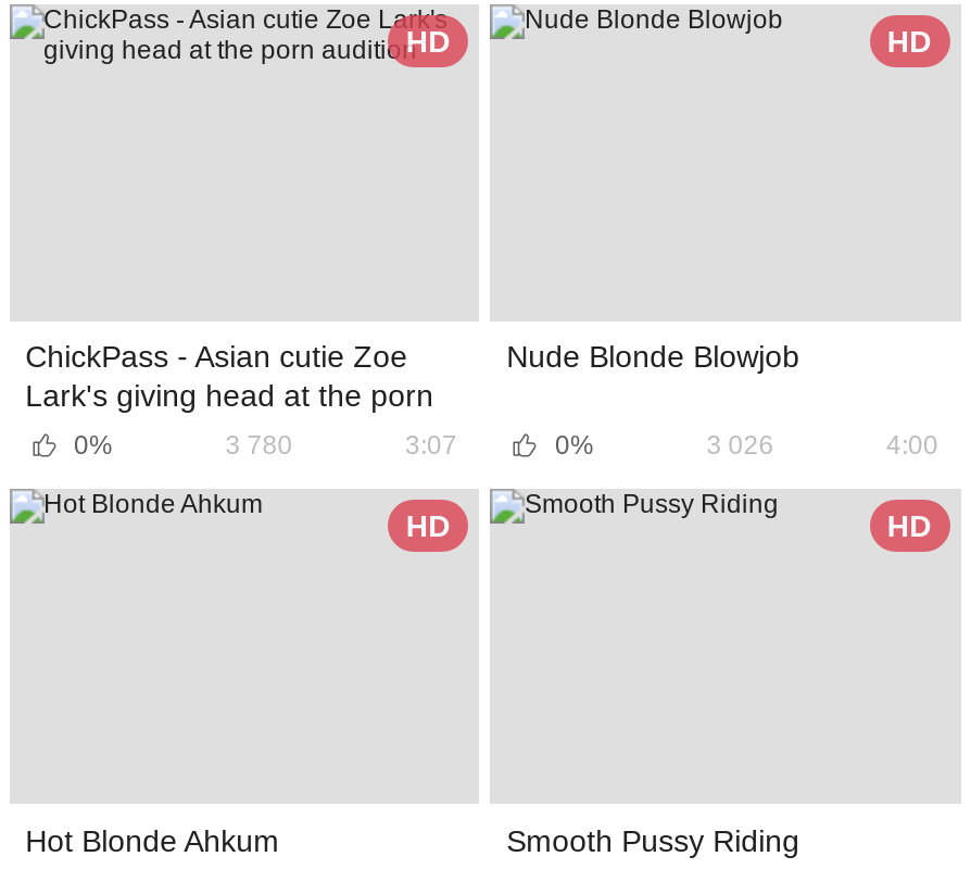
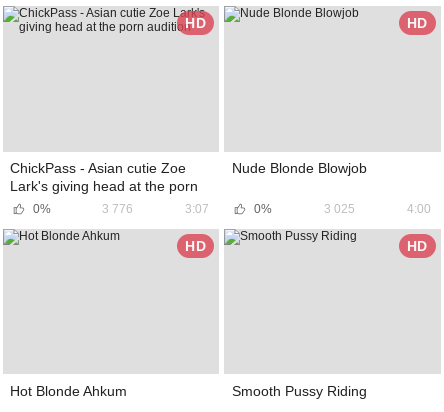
[225,430,293,460] 3 780 -> [102,202,133,216] 3 776
[707,430,774,460] 3 026 -> [324,202,355,216] 3 025

